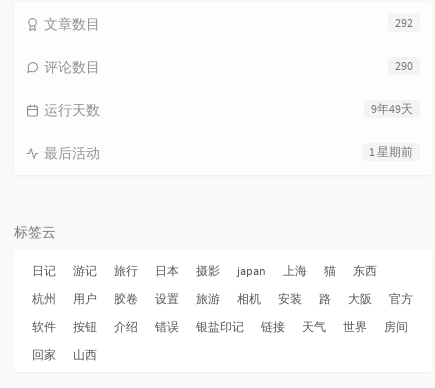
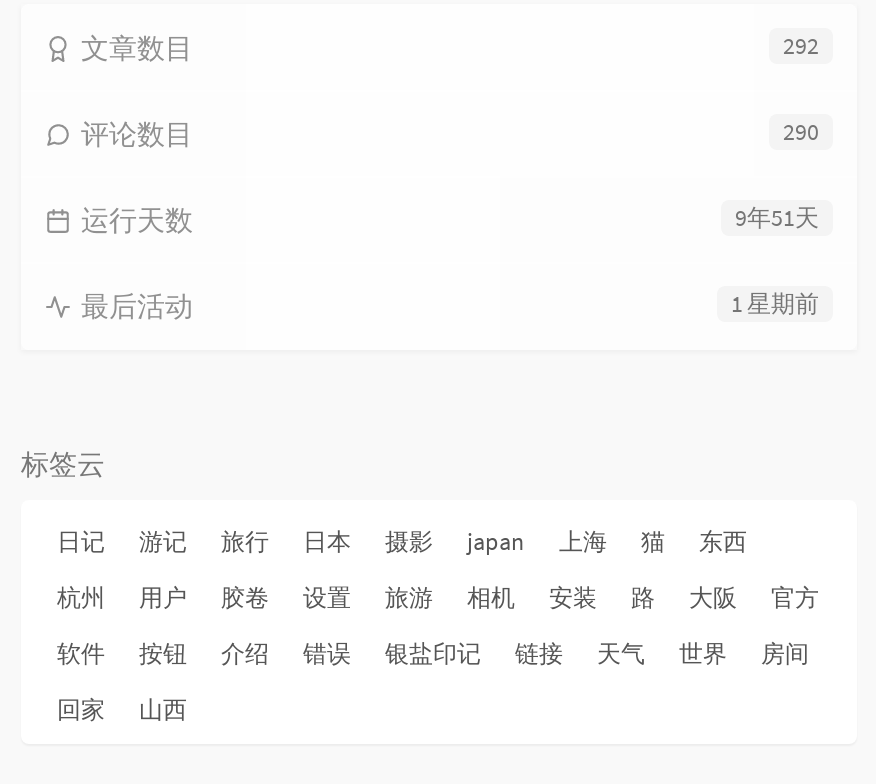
[371,101,413,116] 9年49天 -> [735,202,819,232] 9年51天

